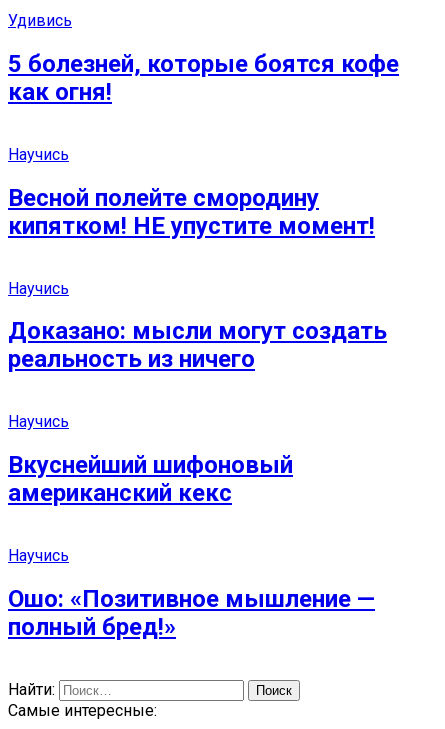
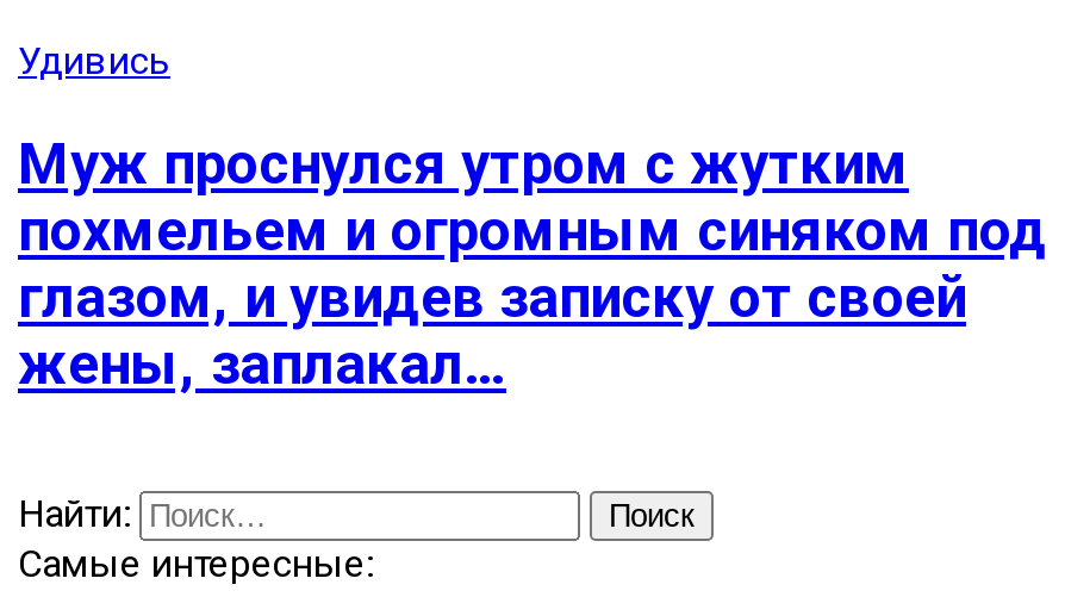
[8,50,399,641] 5 болезней, которые боятся кофе | как огня! | Научись | Весной полейте смородину | кипятком! НЕ упустите момент! | Научись | Доказано: мысли могут создать | реальность из ничего | Научись | Вкуснейший шифоновый | американский кекс | Научись | Ошо: «Позитивное мышление — | полный бред!» -> [18,131,1047,398] Муж проснулся утром с жутким | похмельем и огромным синяком под | глазом, и увидев записку от своей | жены, заплакал…

